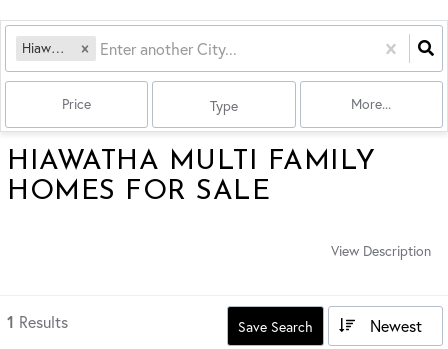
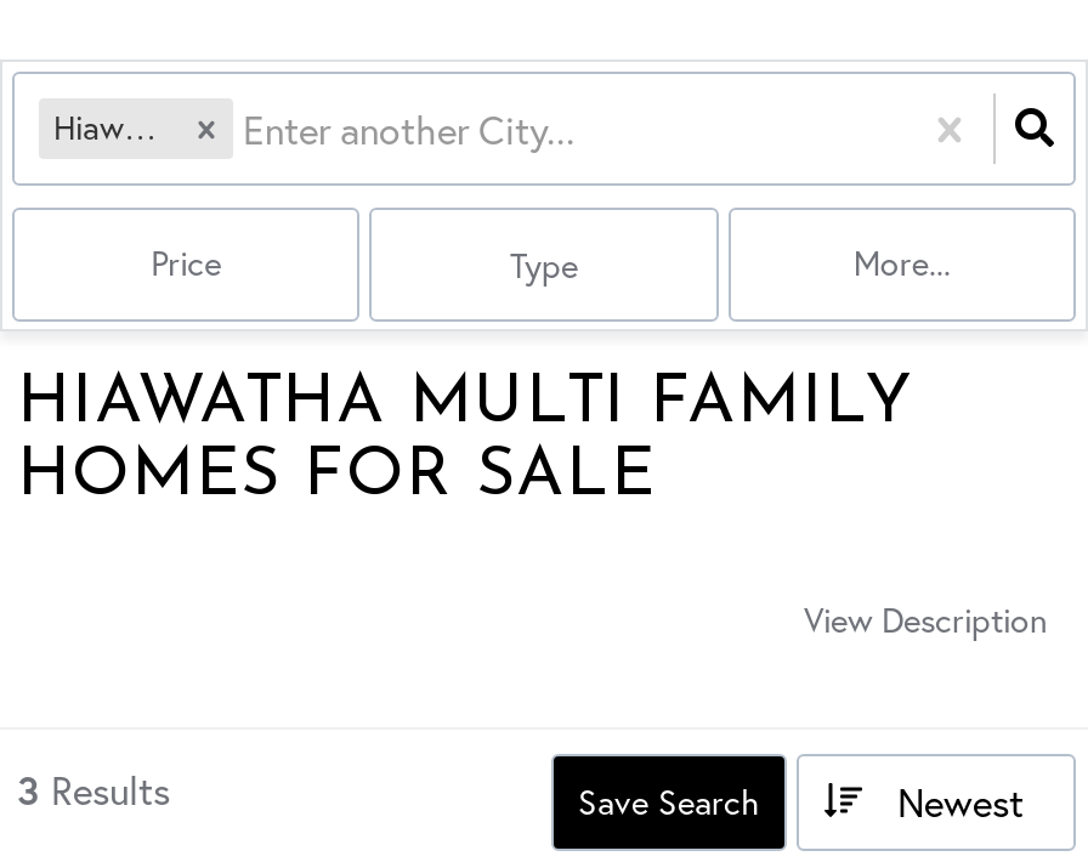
[7,311,68,332] 1 Results -> [17,764,170,815] 3 Results

